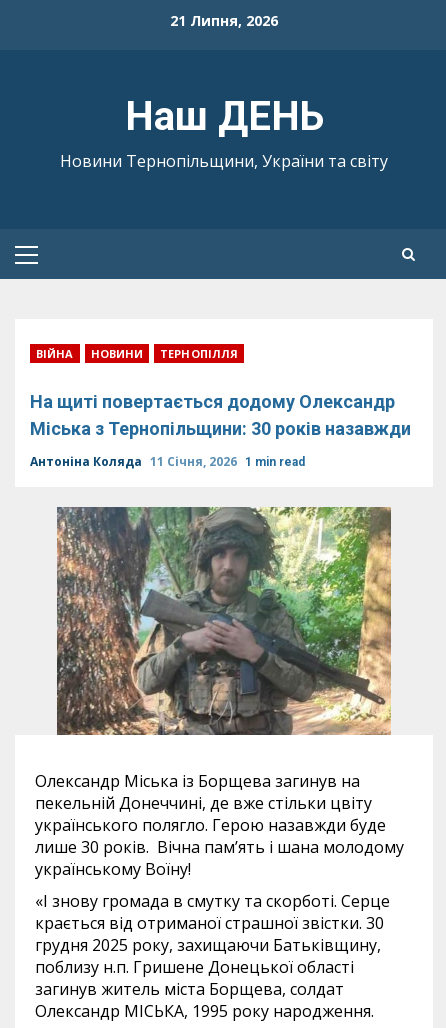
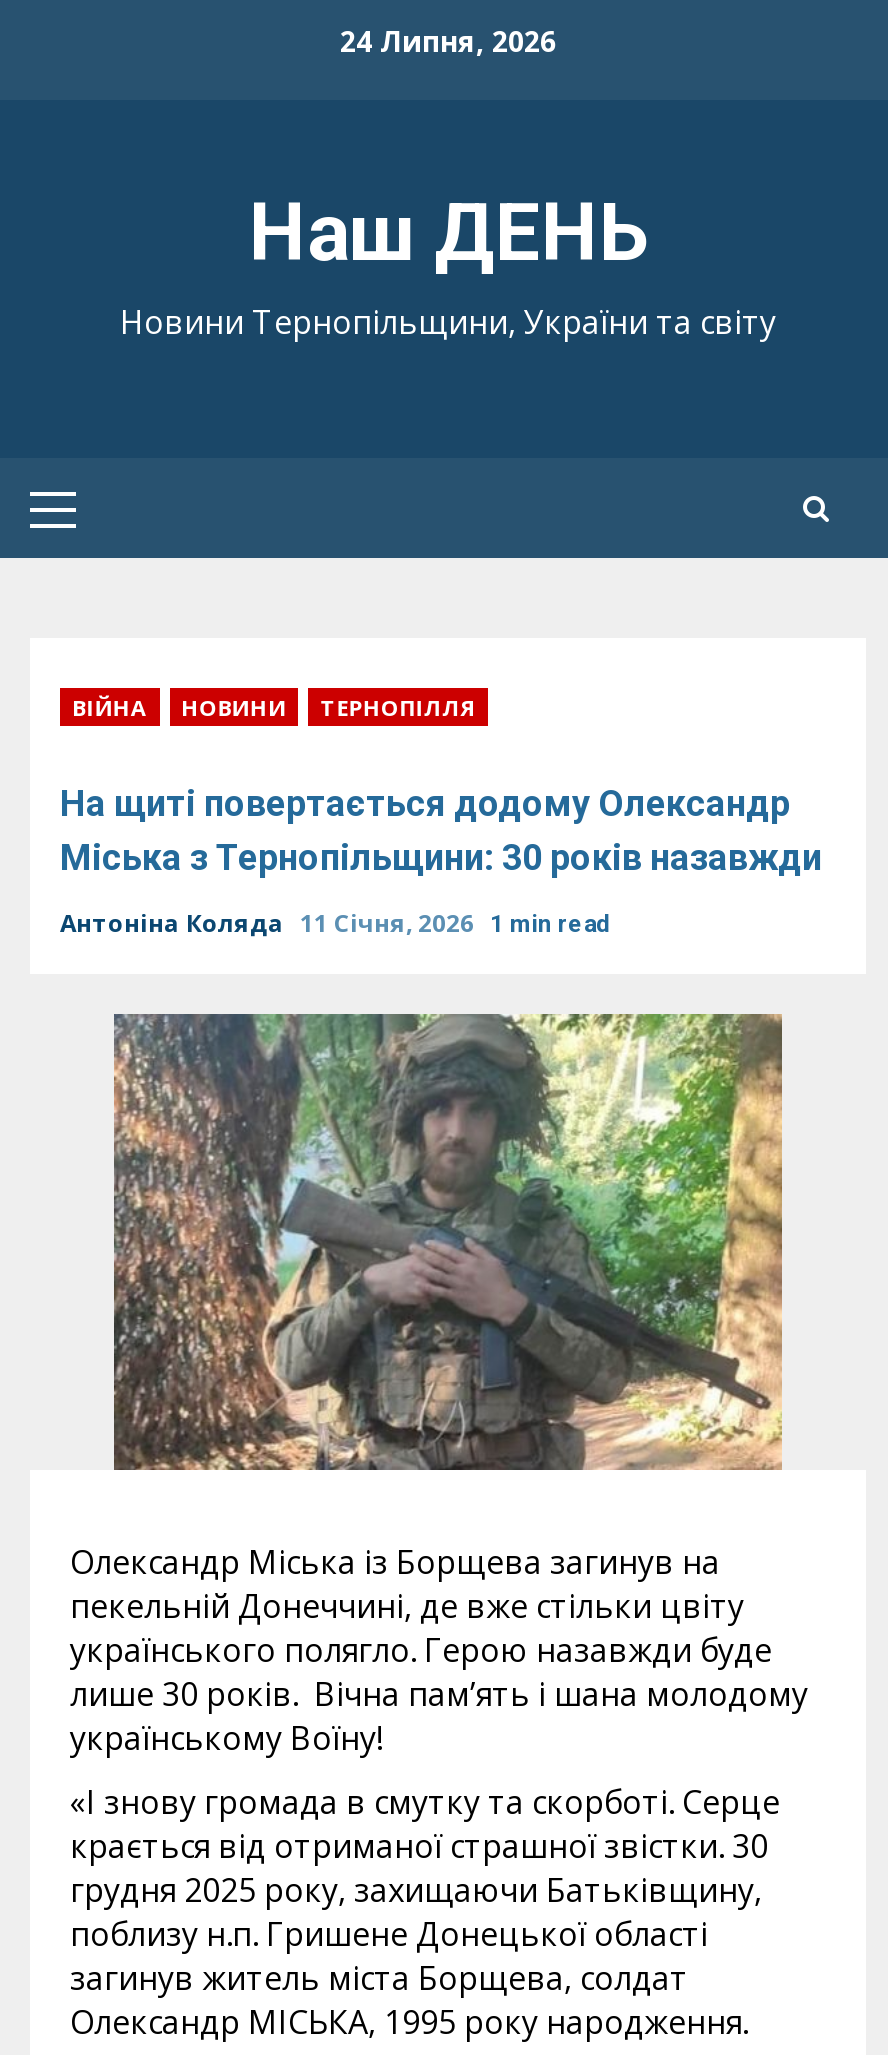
[170,11,278,30] 21 Липня, 2026 -> [340,22,556,60] 24 Липня, 2026

